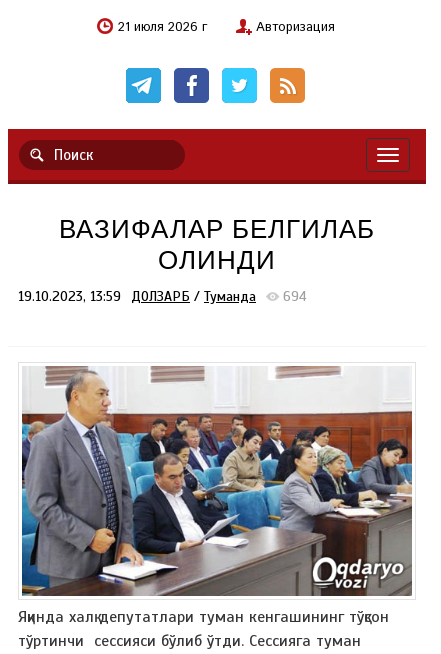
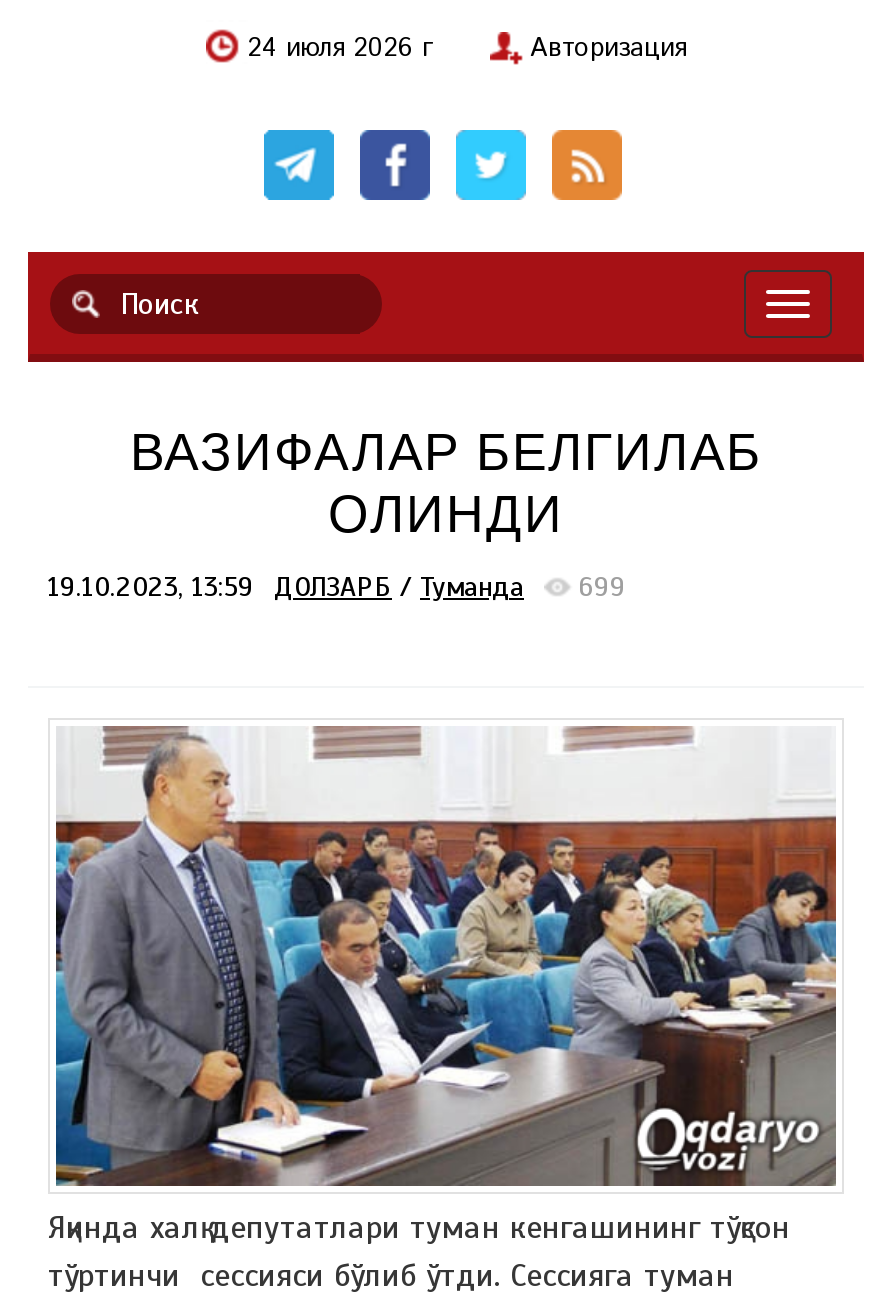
[118,18,212,37] 21 июля 2026 г -> [248,30,442,68] 24 июля 2026 г
[18,288,311,305] 19.10.2023, 13:59 ДОЛЗАРБ / Туманда 694 -> [48,570,634,604] 19.10.2023, 13:59 ДОЛЗАРБ / Туманда 699

